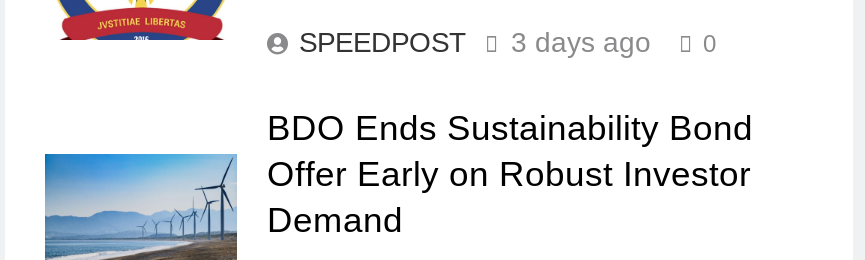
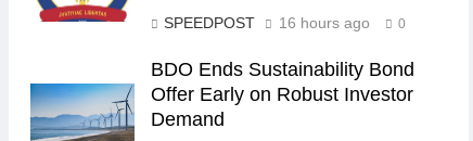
[299,26,717,58] SPEEDPOST 3 days ago 0 -> [164,14,406,31] SPEEDPOST 16 hours ago 0

